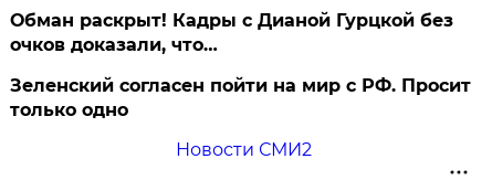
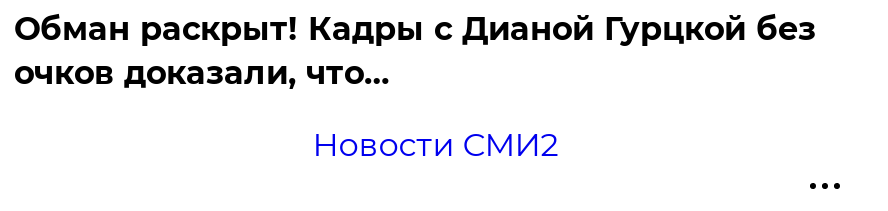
[10,75,471,120] Зеленский согласен пойти на мир с РФ. Просит | только одно -> none

